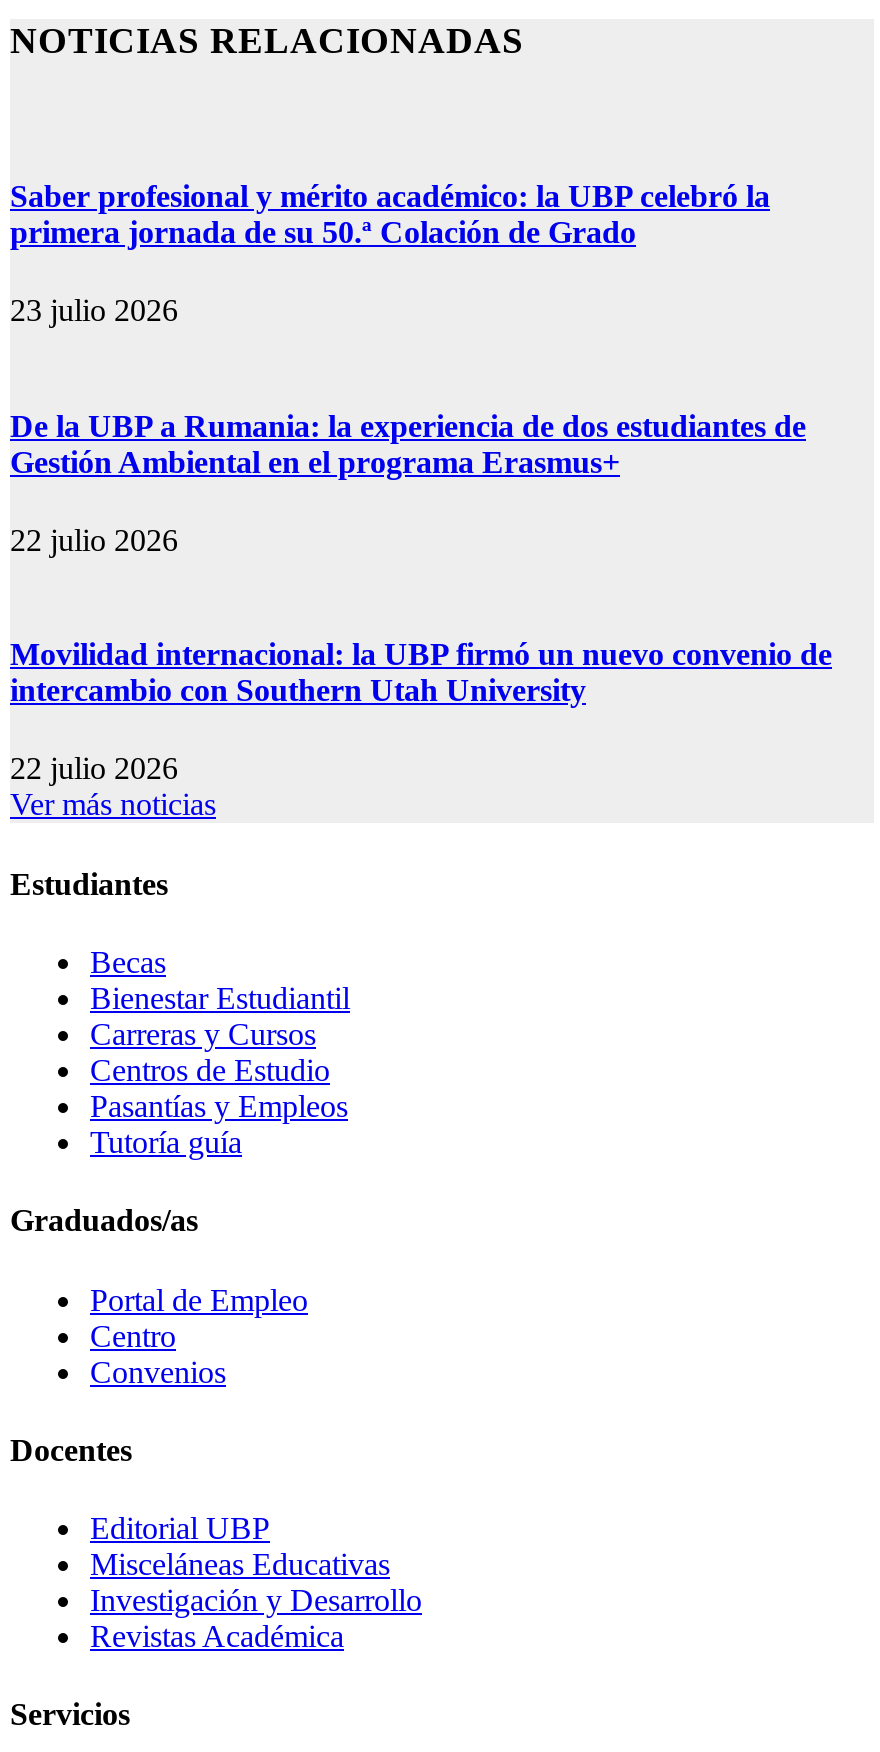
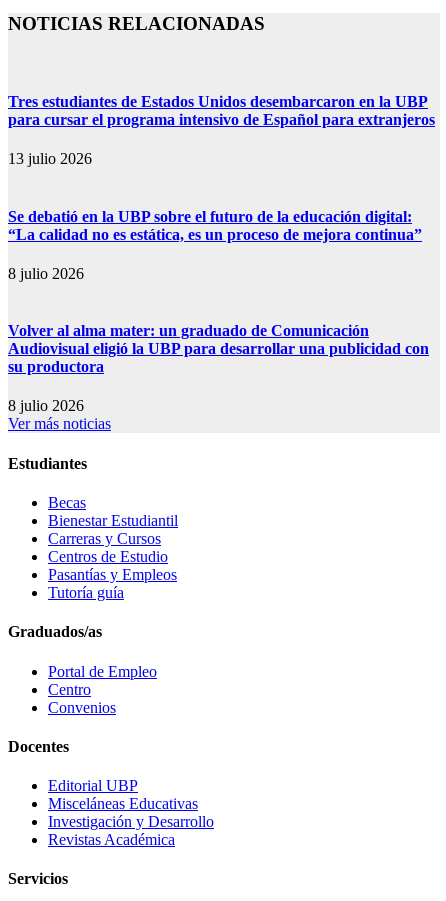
[10,179,770,249] Saber profesional y mérito académico: la UBP celebró la | primera jornada de su 50.ª Colación de Grado -> [8,93,435,128] Tres estudiantes de Estados Unidos desembarcaron en la UBP | para cursar el programa intensivo de Español para extranjeros
[10,294,178,328] 23 julio 2026 -> [8,150,92,167] 13 julio 2026
[10,408,806,478] De la UBP a Rumania: la experiencia de dos estudiantes de | Gestión Ambiental en el programa Erasmus+ -> [8,208,422,243] Se debatió en la UBP sobre el futuro de la educación digital: | “La calidad no es estática, es un proceso de mejora continua”
[10,523,178,557] 22 julio 2026 -> [8,265,84,282] 8 julio 2026
[10,637,832,707] Movilidad internacional: la UBP firmó un nuevo convenio de | intercambio con Southern Utah University -> [8,322,429,375] Volver al alma mater: un graduado de Comunicación | Audiovisual eligió la UBP para desarrollar una publicidad con | su productora
[10,752,178,786] 22 julio 2026 -> [8,397,84,414] 8 julio 2026

